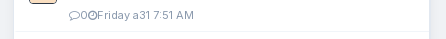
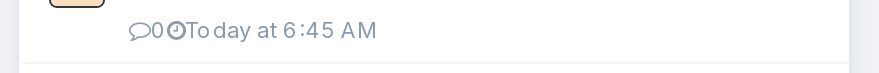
[80,8,194,22] 0 Friday a31 7:51 AM -> [151,16,377,44] 0 Today at 6:45 AM

